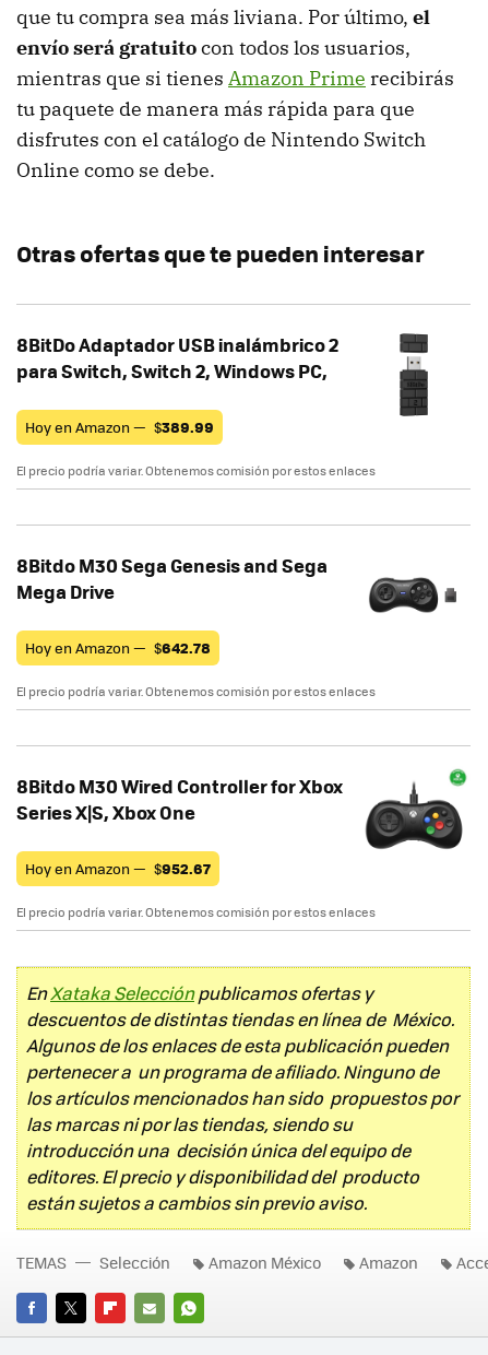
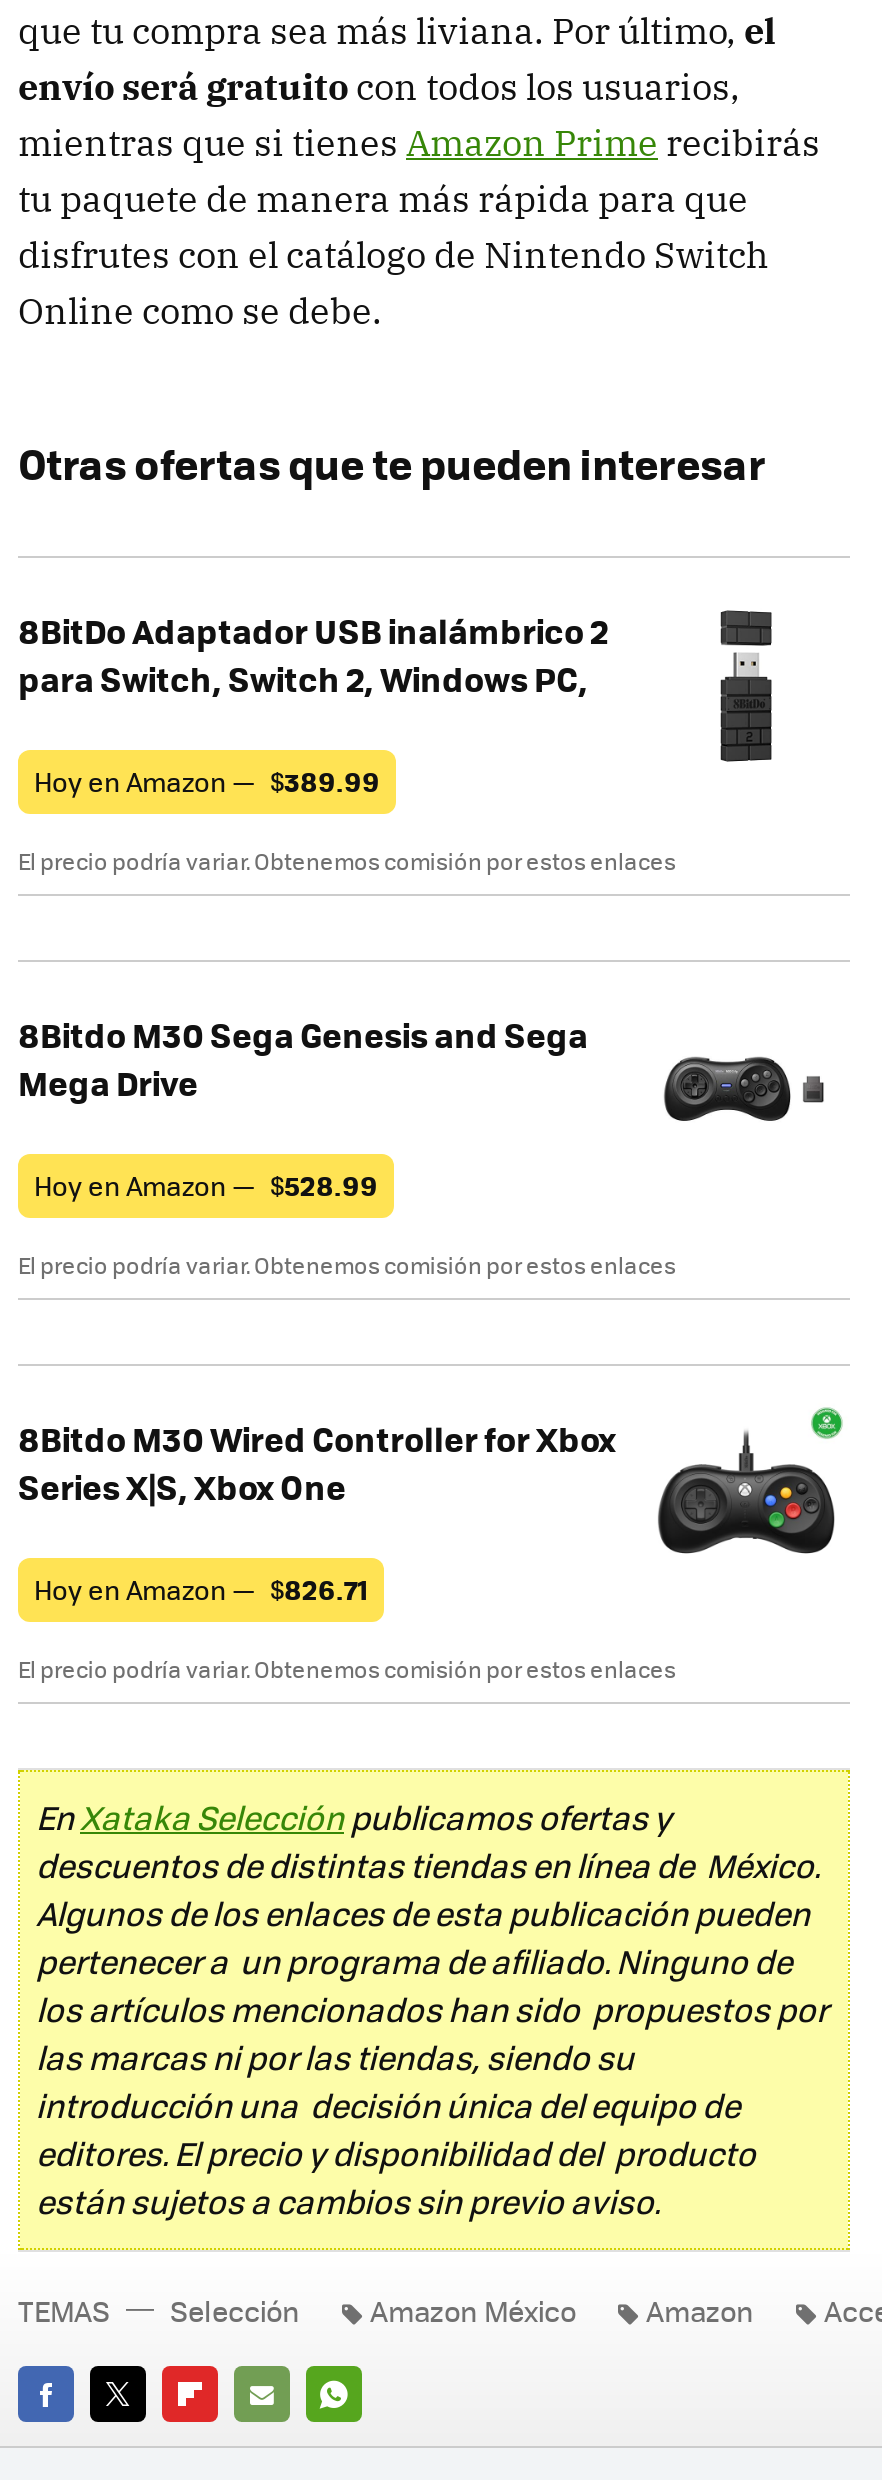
[25,637,211,658] Hoy en Amazon — $642.78 -> [34,1165,378,1203] Hoy en Amazon — $528.99
[25,857,211,878] Hoy en Amazon — $952.67 -> [34,1569,368,1607] Hoy en Amazon — $826.71

